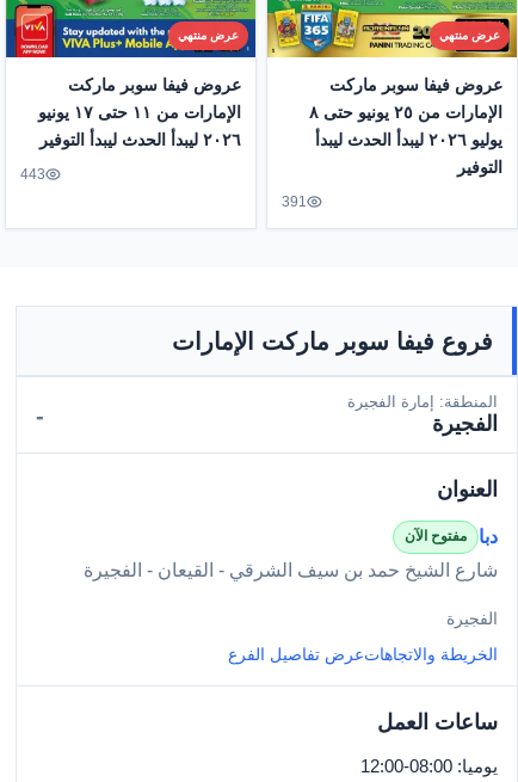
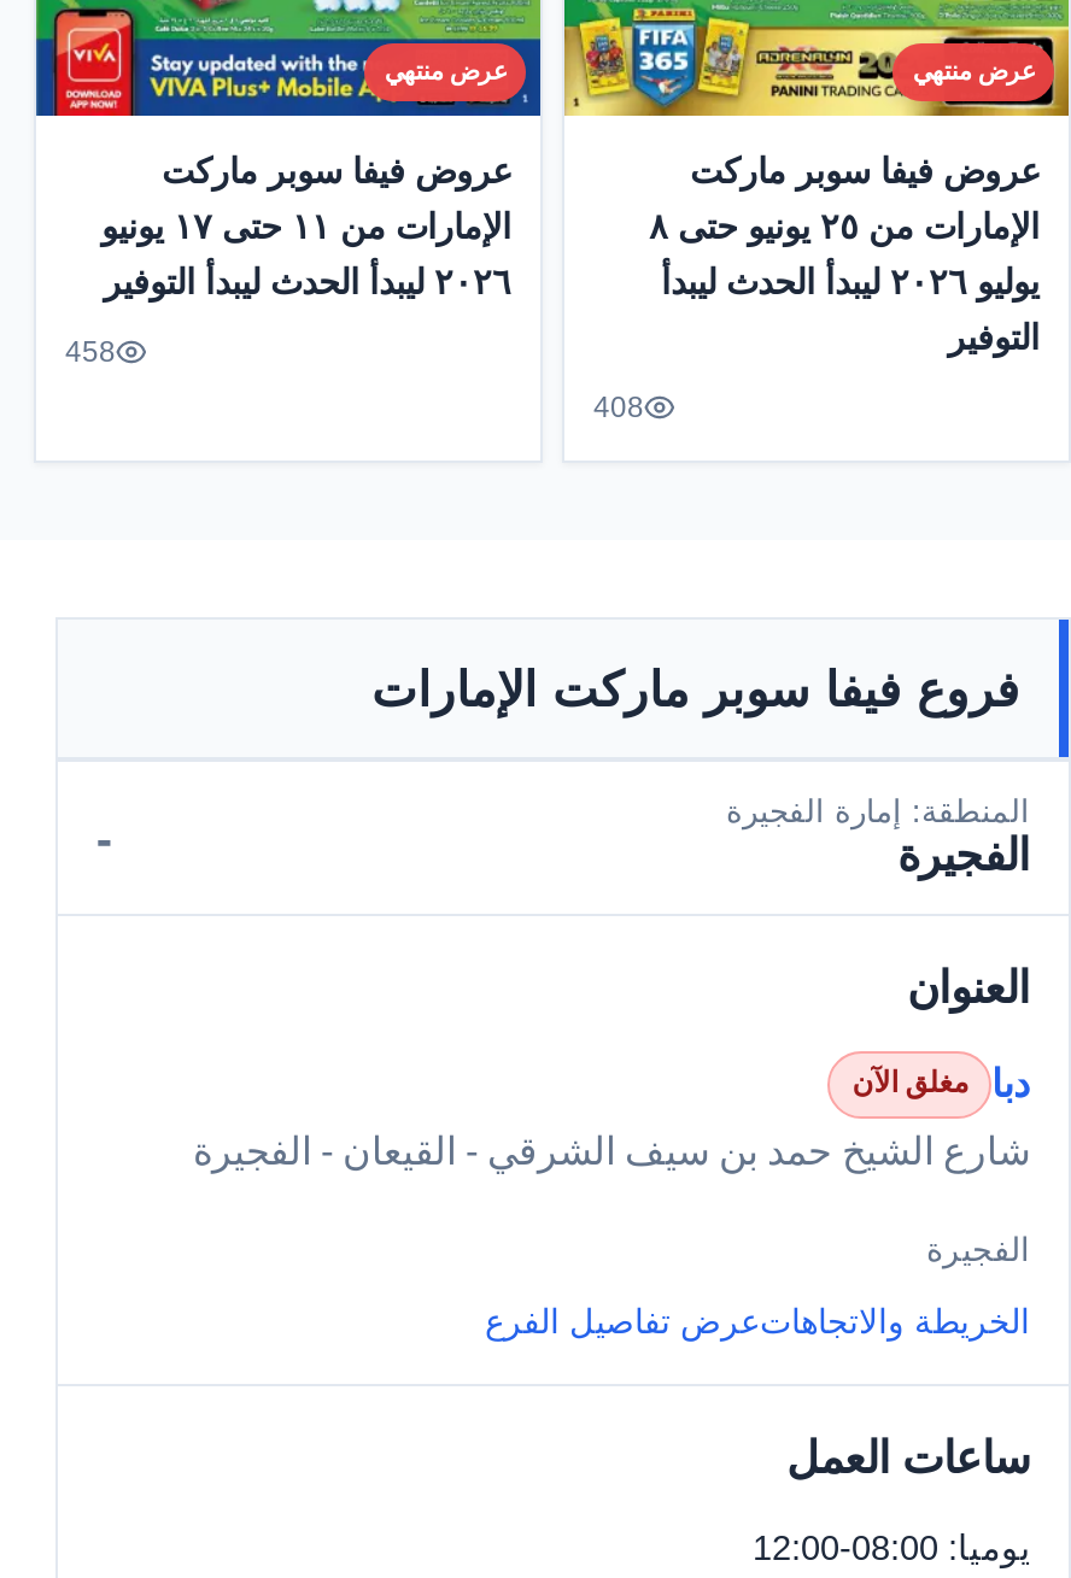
[20,166,45,182] 443 -> [65,335,116,368] 458
[282,193,307,210] 391 -> [593,390,644,424] 408
[405,528,467,545] مفتوح الآن -> [852,1066,968,1100] مغلق الآن

